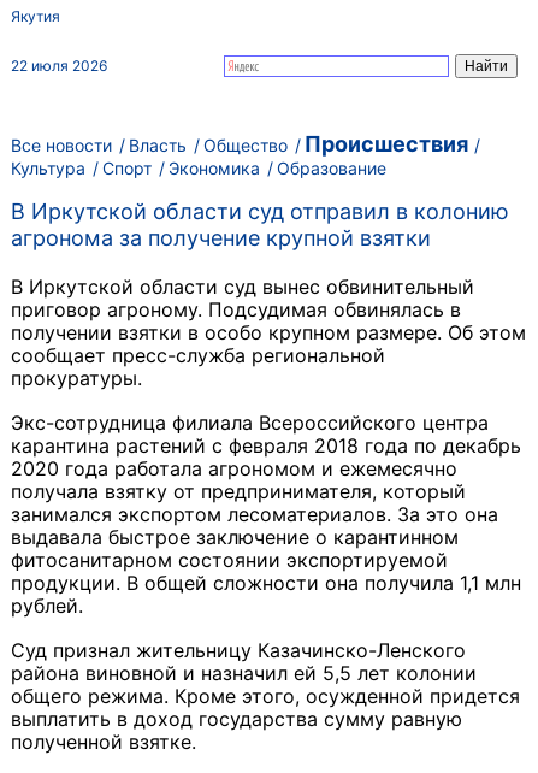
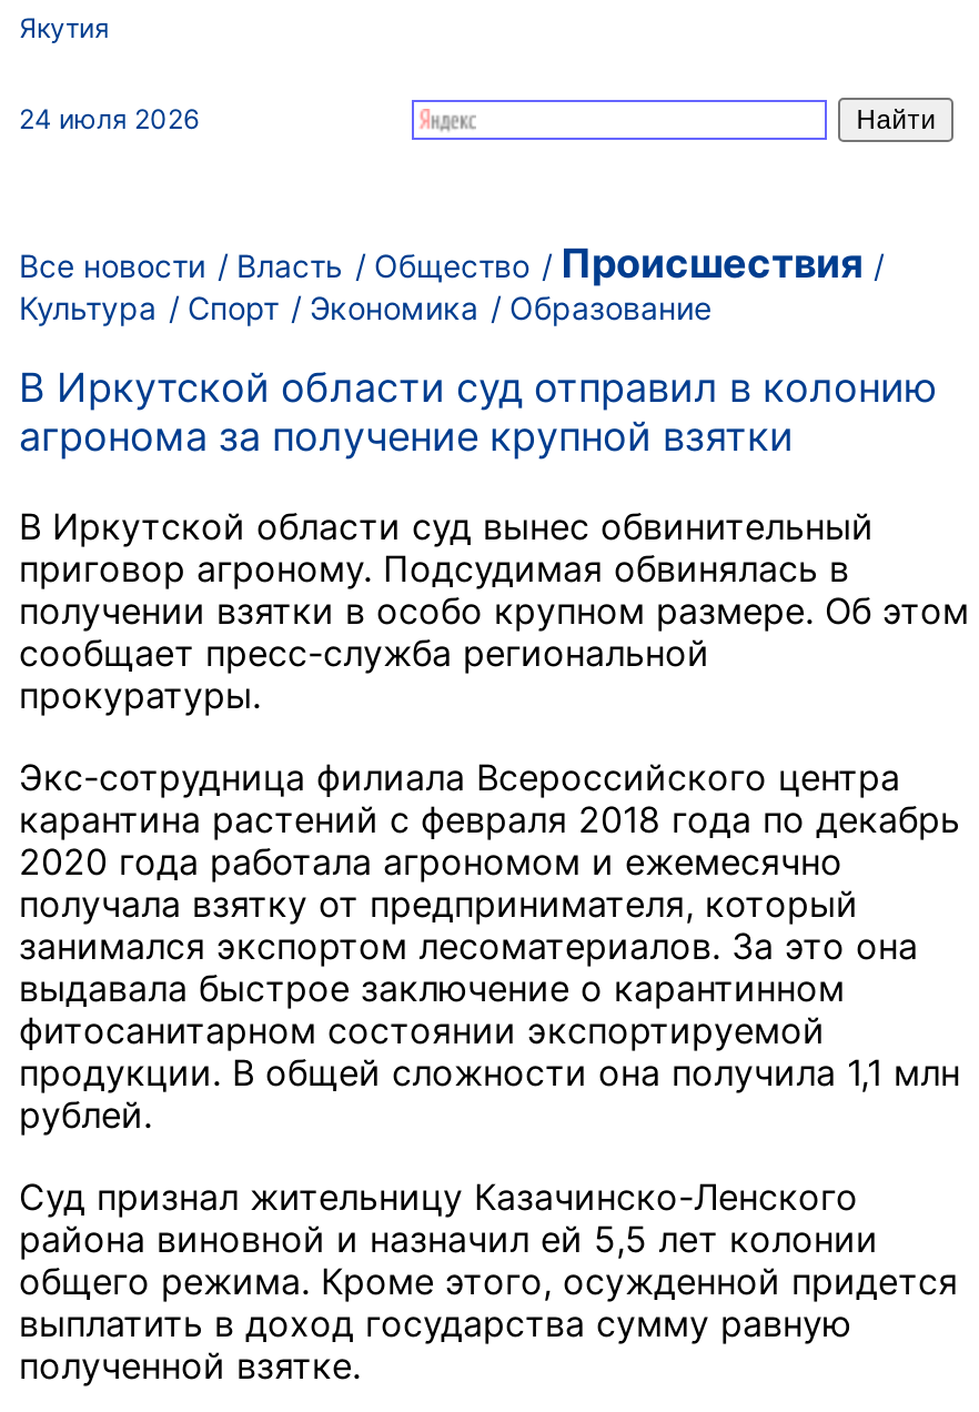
[11,56,107,74] 22 июля 2026 -> [19,101,199,134] 24 июля 2026

